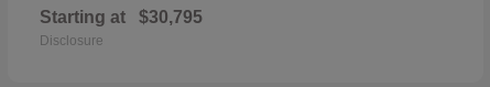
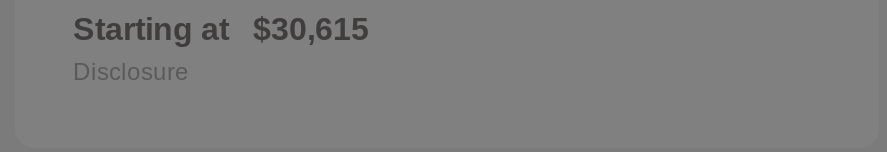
[40,8,203,26] Starting at $30,795 -> [73,11,369,45] Starting at $30,615

